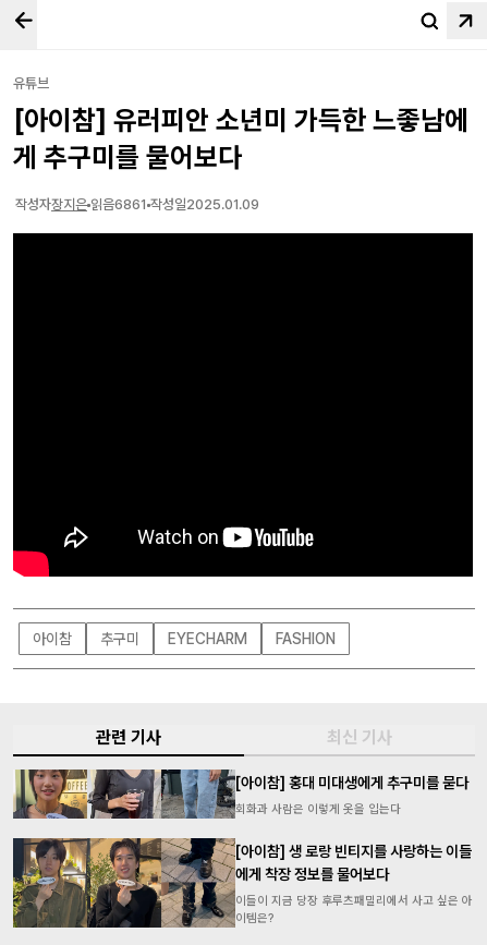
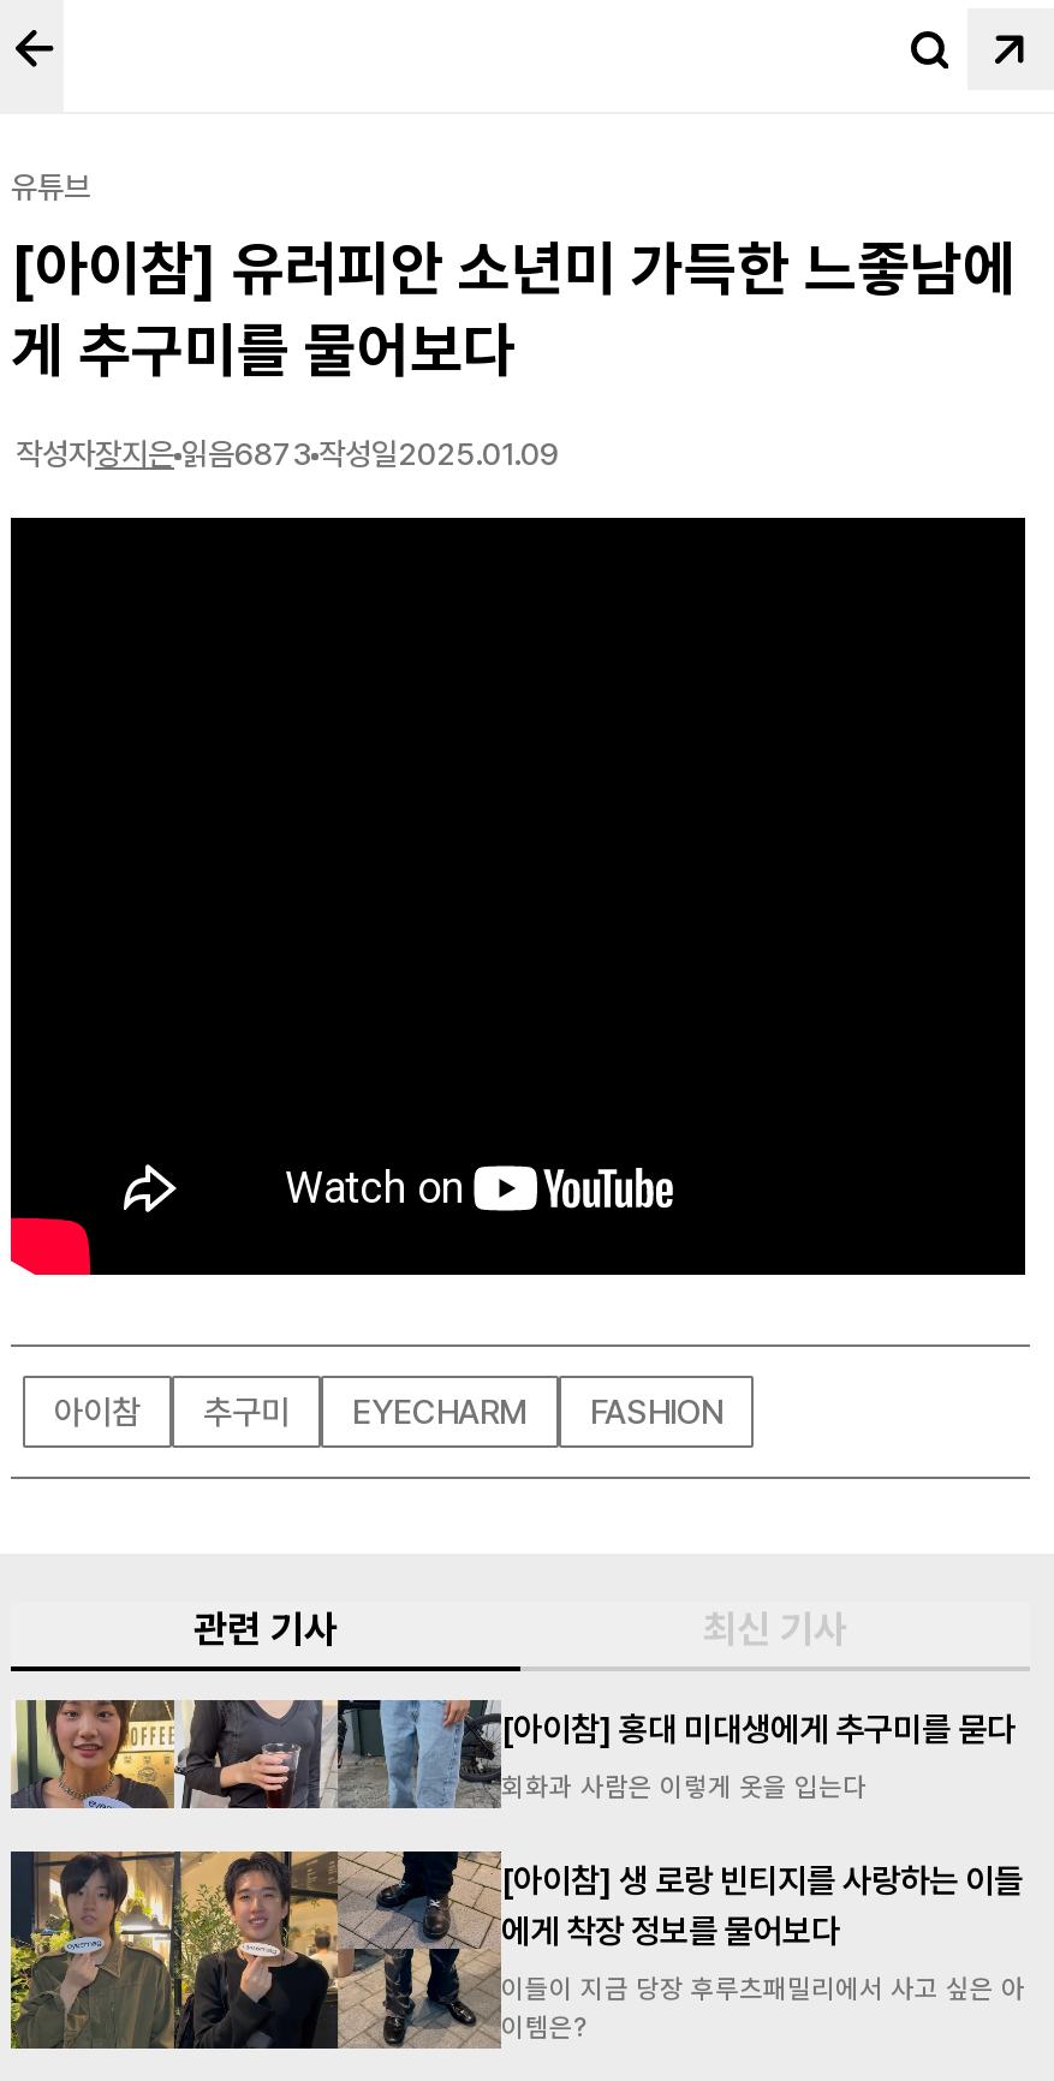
[15,196,259,213] 작성자장지은 읽음6861 작성일2025.01.09 -> [16,436,559,472] 작성자장지은 읽음6873 작성일2025.01.09

